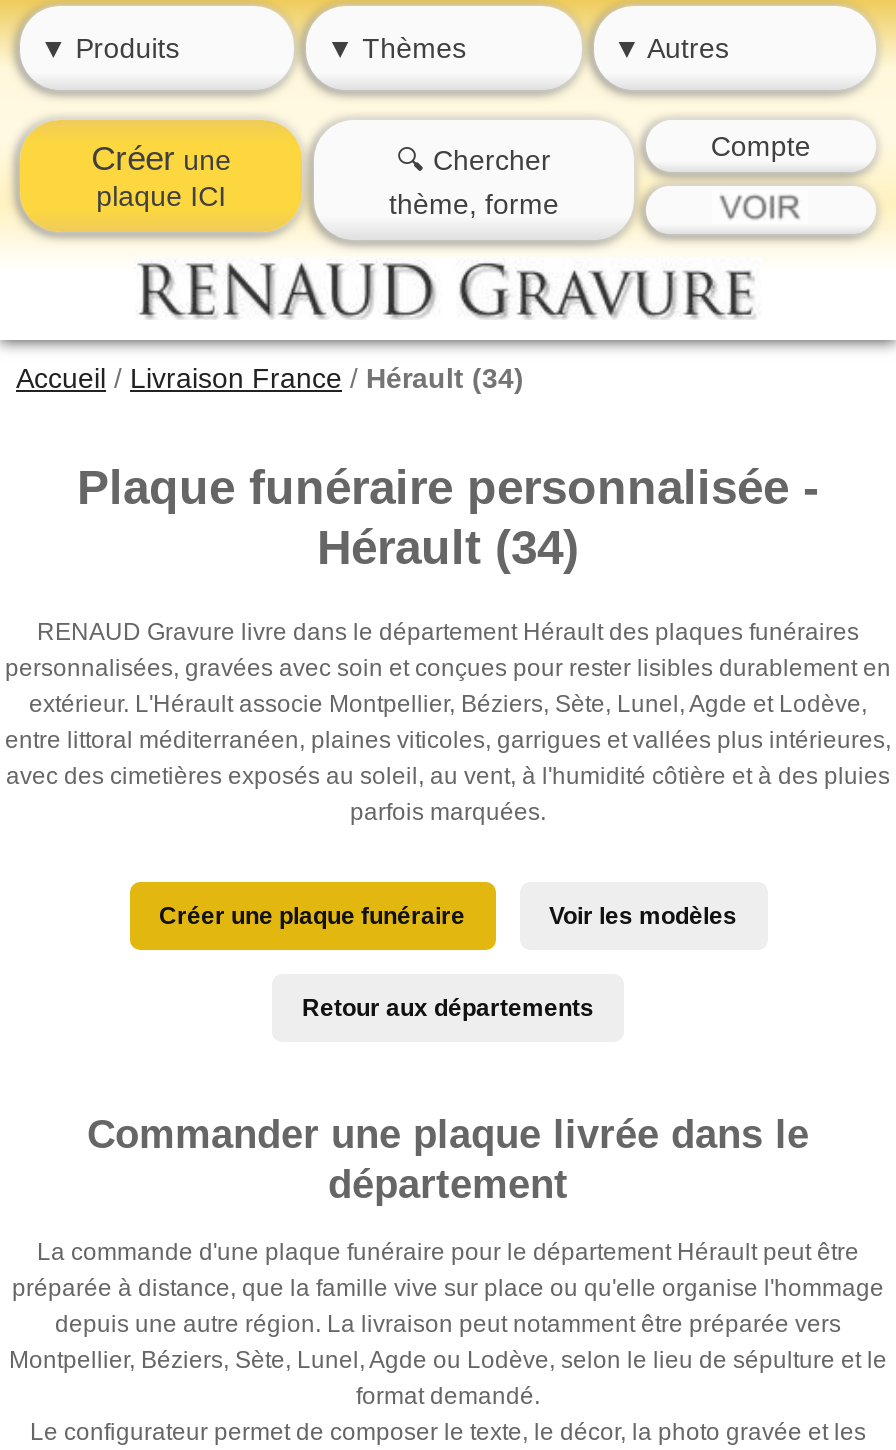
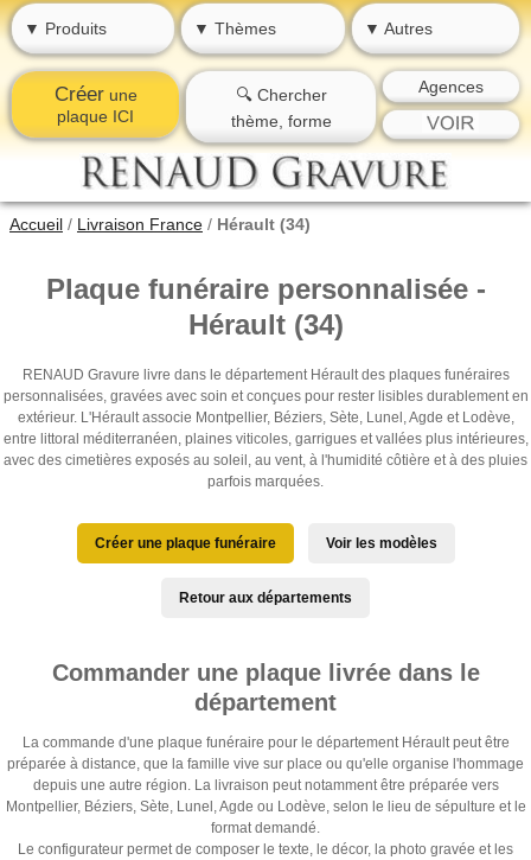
[711,130,811,162] Compte -> [418,77,483,96] Agences

